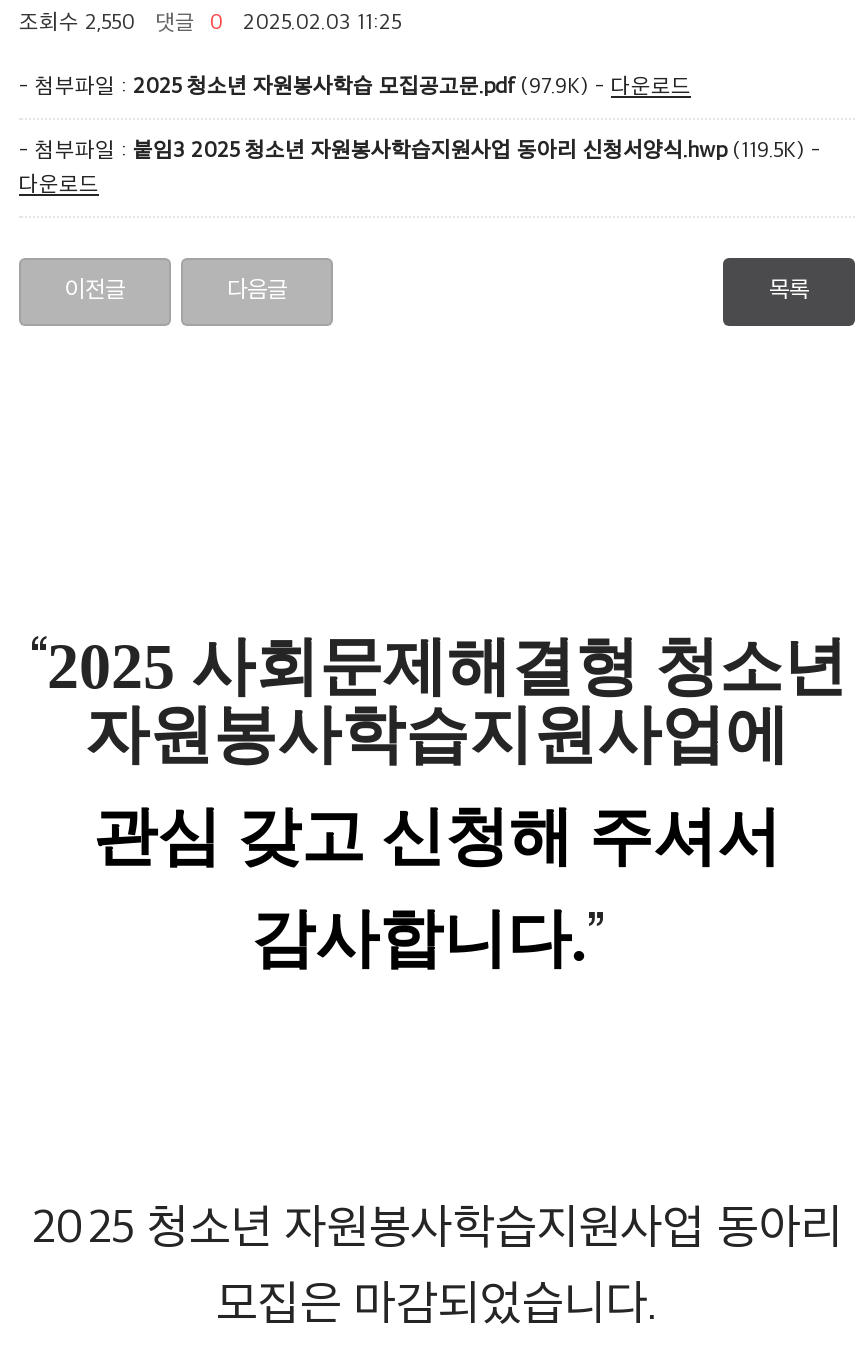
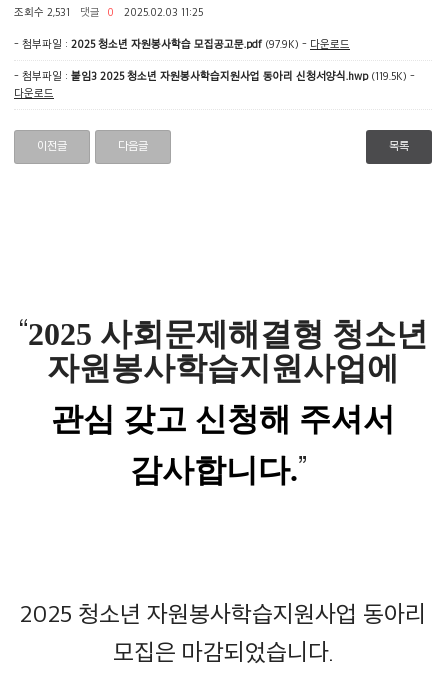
[19,10,401,36] 조회수 2,550 댓글 0 2025.02.03 11:25 -> [14,6,203,19] 조회수 2,531 댓글 0 2025.02.03 11:25

